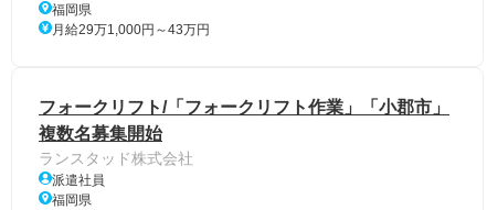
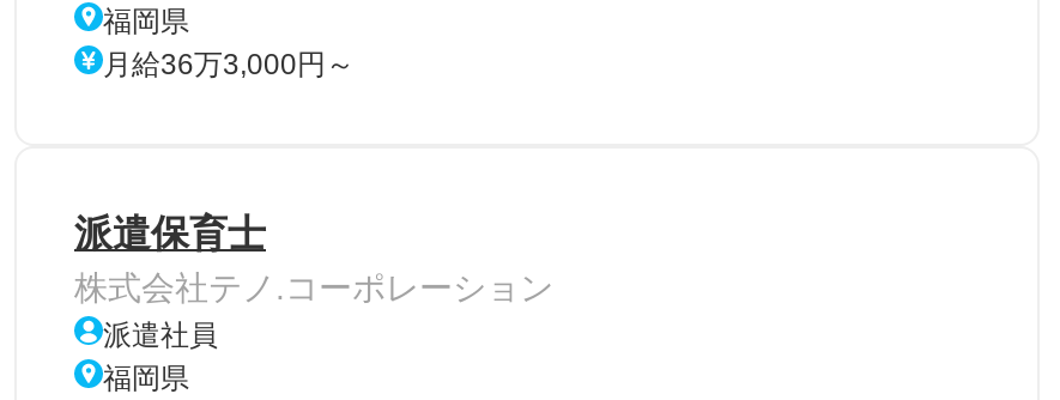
[52,22,210,37] 月給29万1,000円～43万円 -> [103,47,355,81] 月給36万3,000円～
[39,98,449,167] フォークリフト/「フォークリフト作業」「小郡市」 | 複数名募集開始 | ランスタッド株式会社 -> [74,213,553,306] 派遣保育士 | 株式会社テノ.コーポレーション

